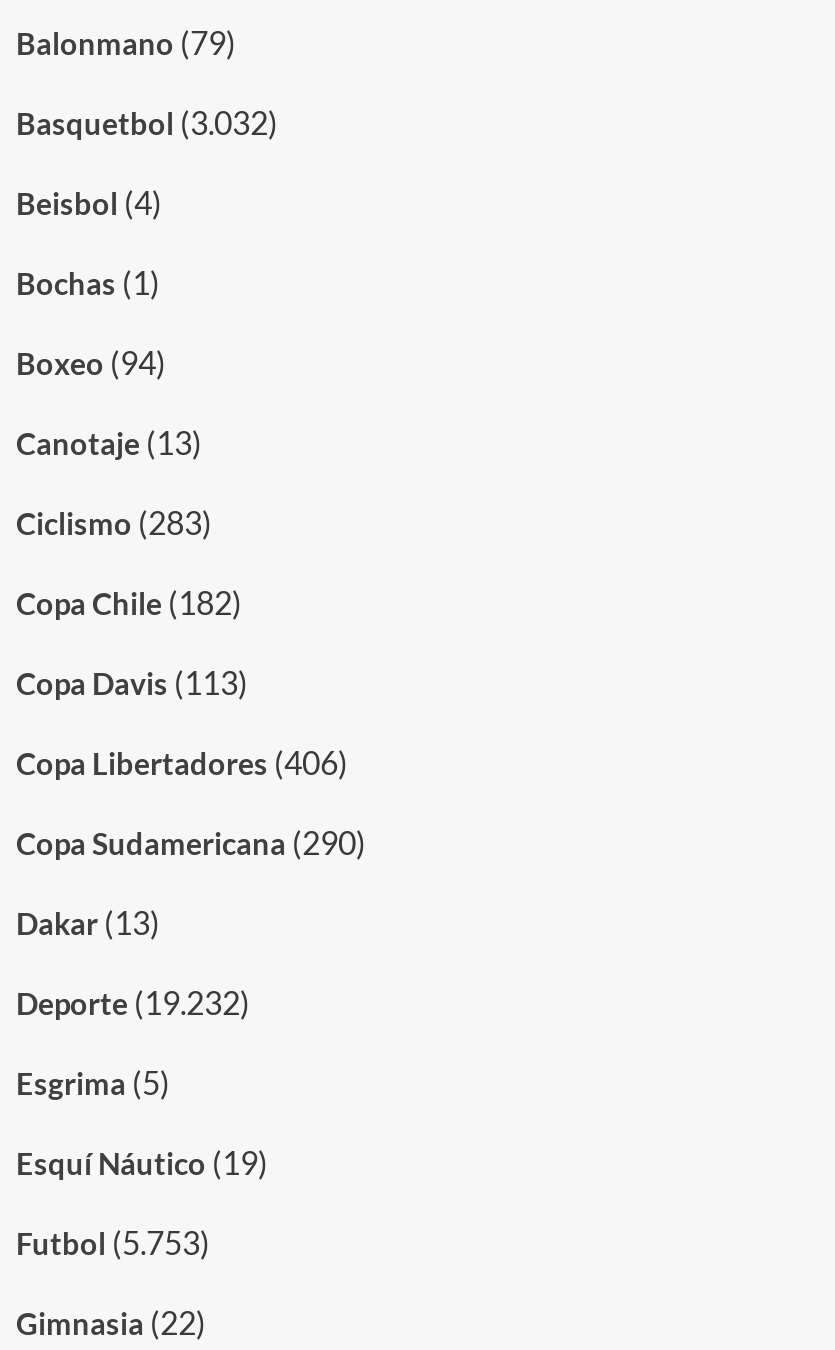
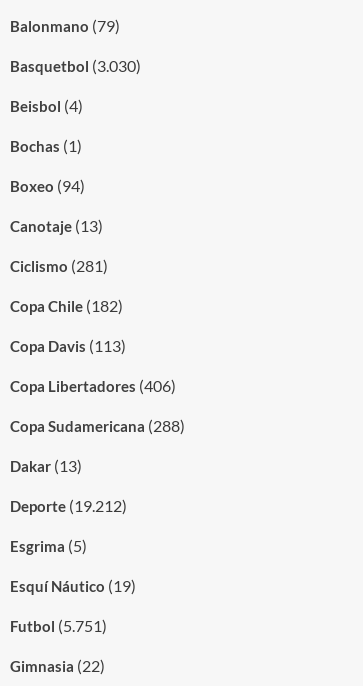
[16,103,278,141] Basquetbol (3.032) -> [9,56,140,75] Basquetbol (3.030)
[16,503,212,541] Ciclismo (283) -> [9,256,107,275] Ciclismo (281)
[16,823,366,861] Copa Sudamericana (290) -> [9,416,184,435] Copa Sudamericana (288)
[16,983,250,1021] Deporte (19.232) -> [9,496,126,515] Deporte (19.212)
[16,1223,210,1261] Futbol (5.753) -> [9,616,106,635] Futbol (5.751)

